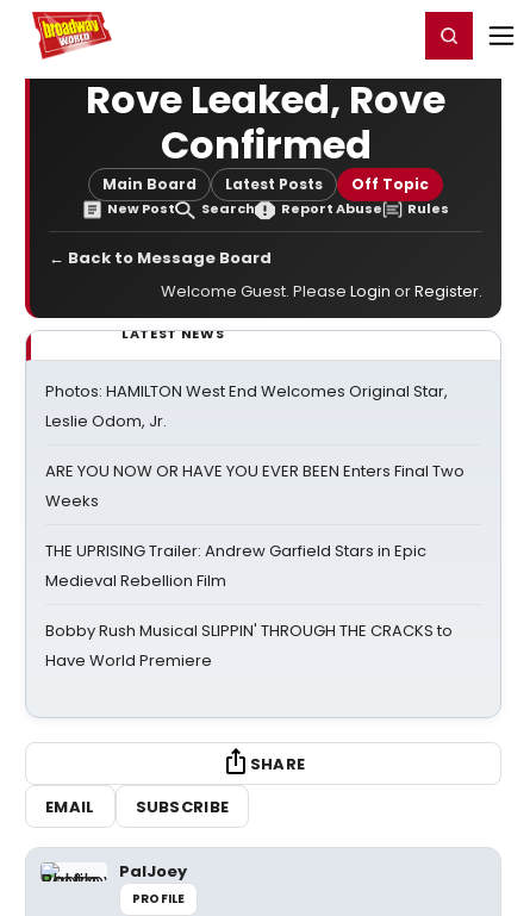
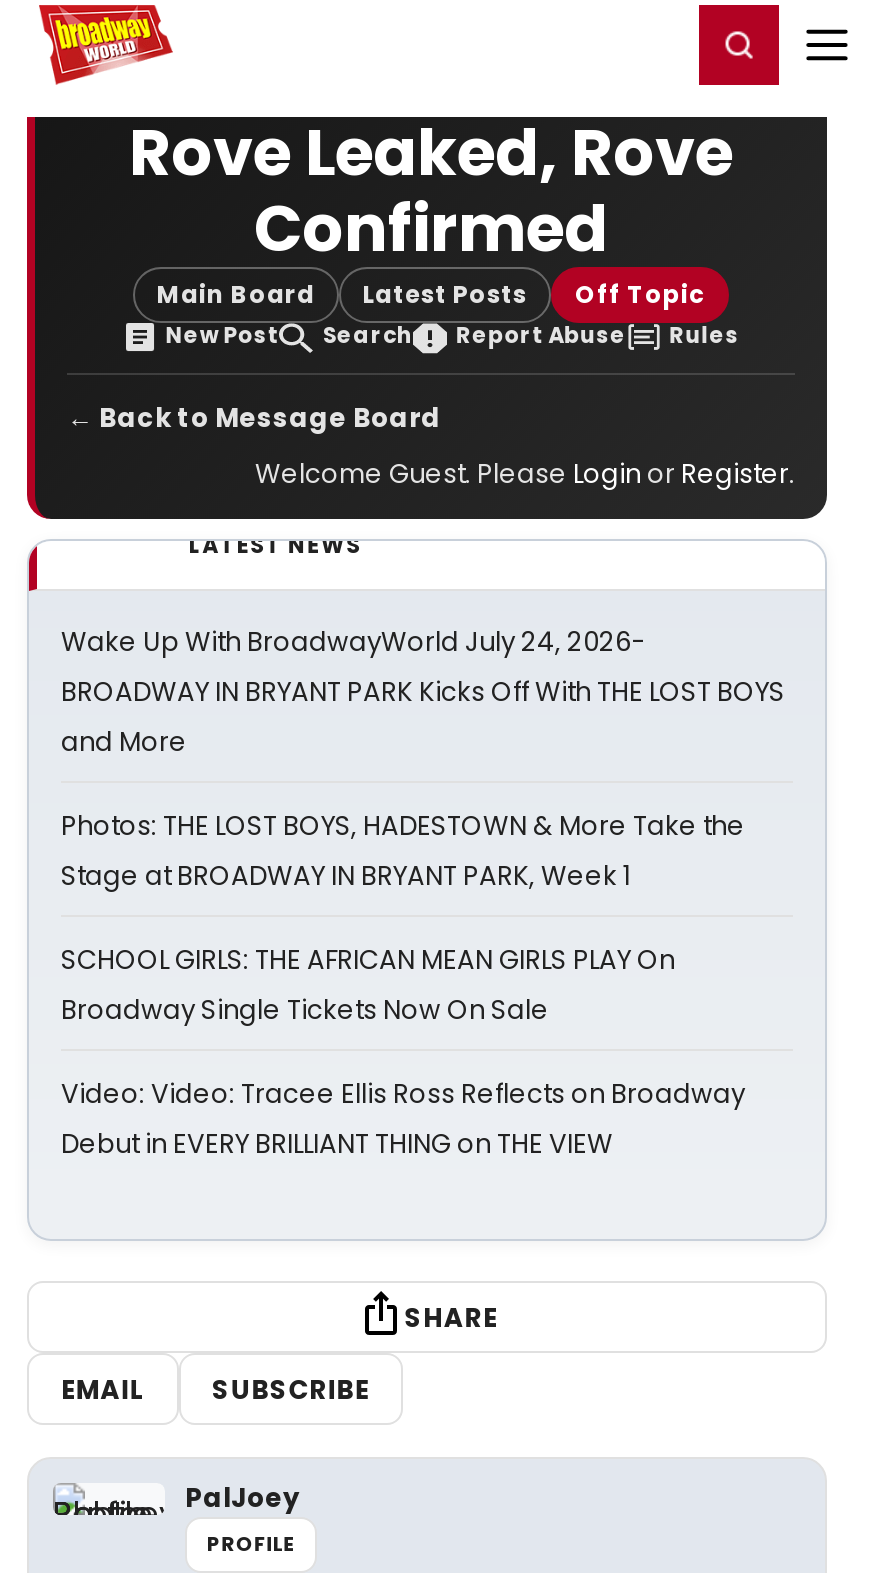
[45,380,448,432] Photos: HAMILTON West End Welcomes Original Star, | Leslie Odom, Jr. -> [61,623,785,761] Wake Up With BroadwayWorld July 24, 2026- | BROADWAY IN BRYANT PARK Kicks Off With THE LOST BOYS | and More
[45,460,464,512] ARE YOU NOW OR HAVE YOU EVER BEEN Enters Final Two | Weeks -> [61,807,745,895] Photos: THE LOST BOYS, HADESTOWN & More Take the | Stage at BROADWAY IN BRYANT PARK, Week 1
[45,540,426,592] THE UPRISING Trailer: Andrew Garfield Stars in Epic | Medieval Rebellion Film -> [61,941,675,1029] SCHOOL GIRLS: THE AFRICAN MEAN GIRLS PLAY On | Broadway Single Tickets Now On Sale
[45,619,453,672] Bobby Rush Musical SLIPPIN' THROUGH THE CRACKS to | Have World Premiere -> [61,1075,745,1163] Video: Video: Tracee Ellis Ross Reflects on Broadway | Debut in EVERY BRILLIANT THING on THE VIEW

